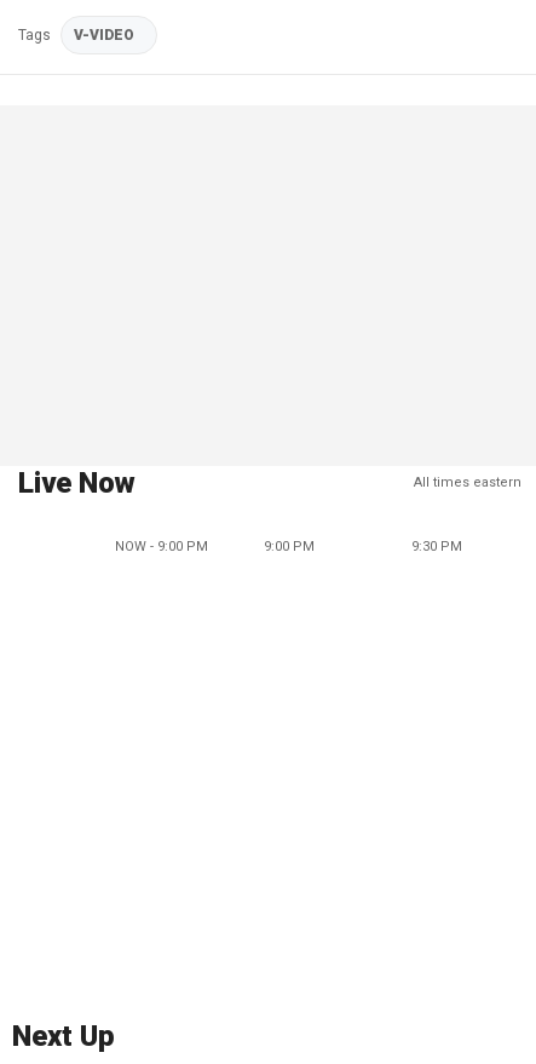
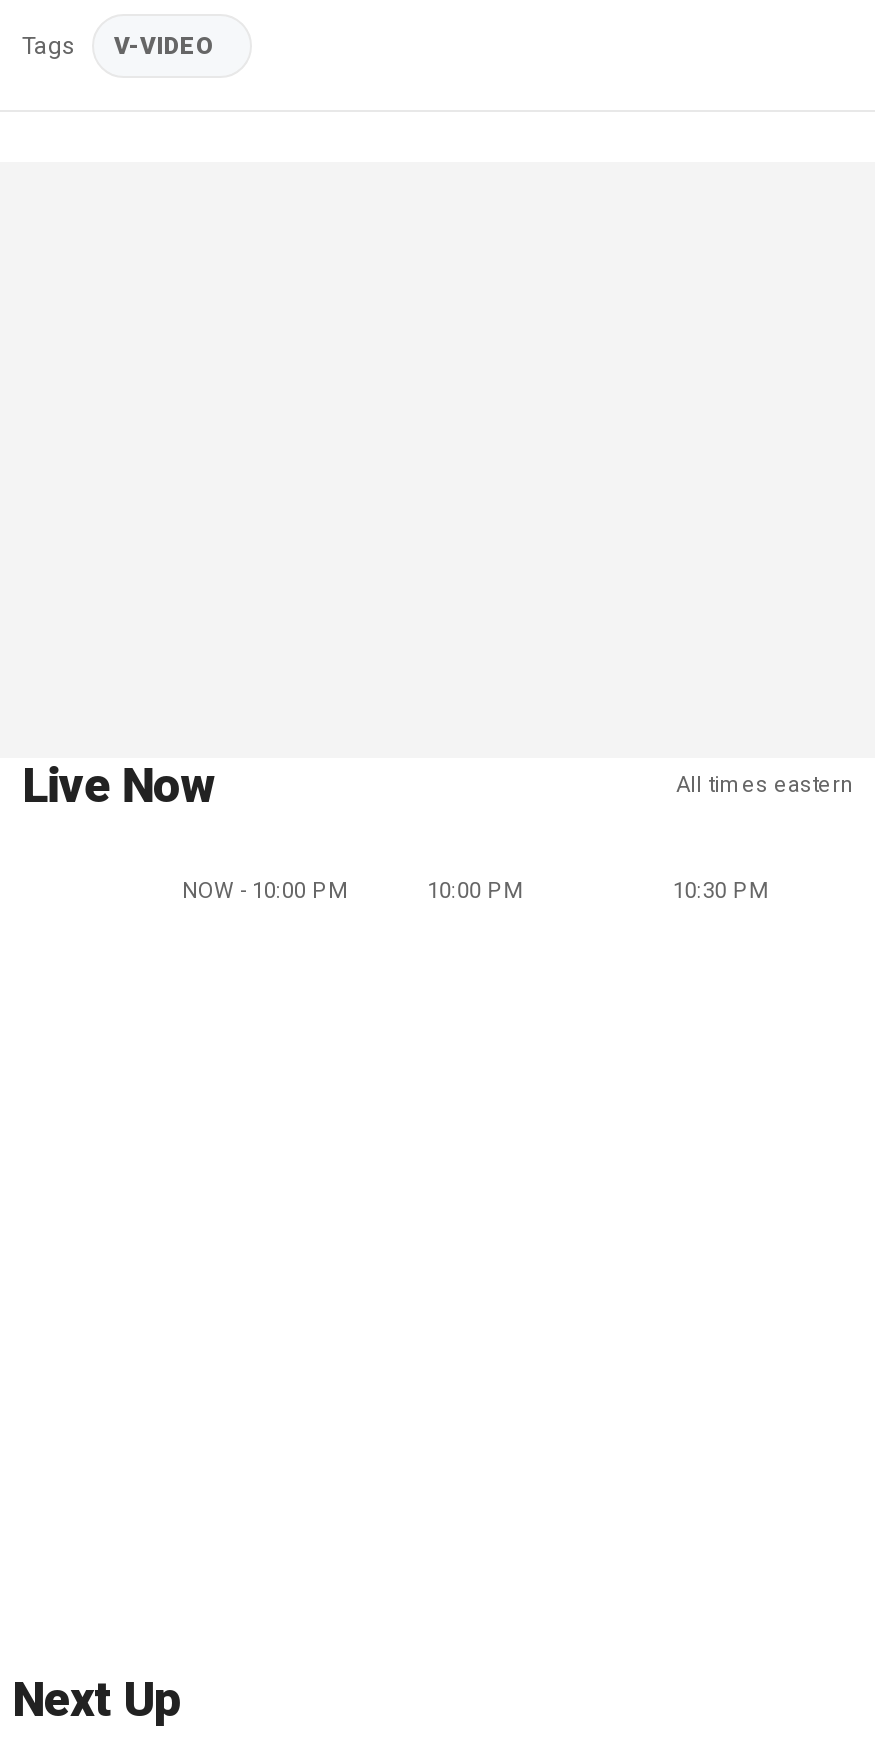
[115,539,208,554] NOW - 9:00 PM -> [182,878,348,904] NOW - 10:00 PM
[263,539,314,554] 9:00 PM -> [427,878,523,904] 10:00 PM
[412,539,463,554] 9:30 PM -> [673,878,769,904] 10:30 PM

